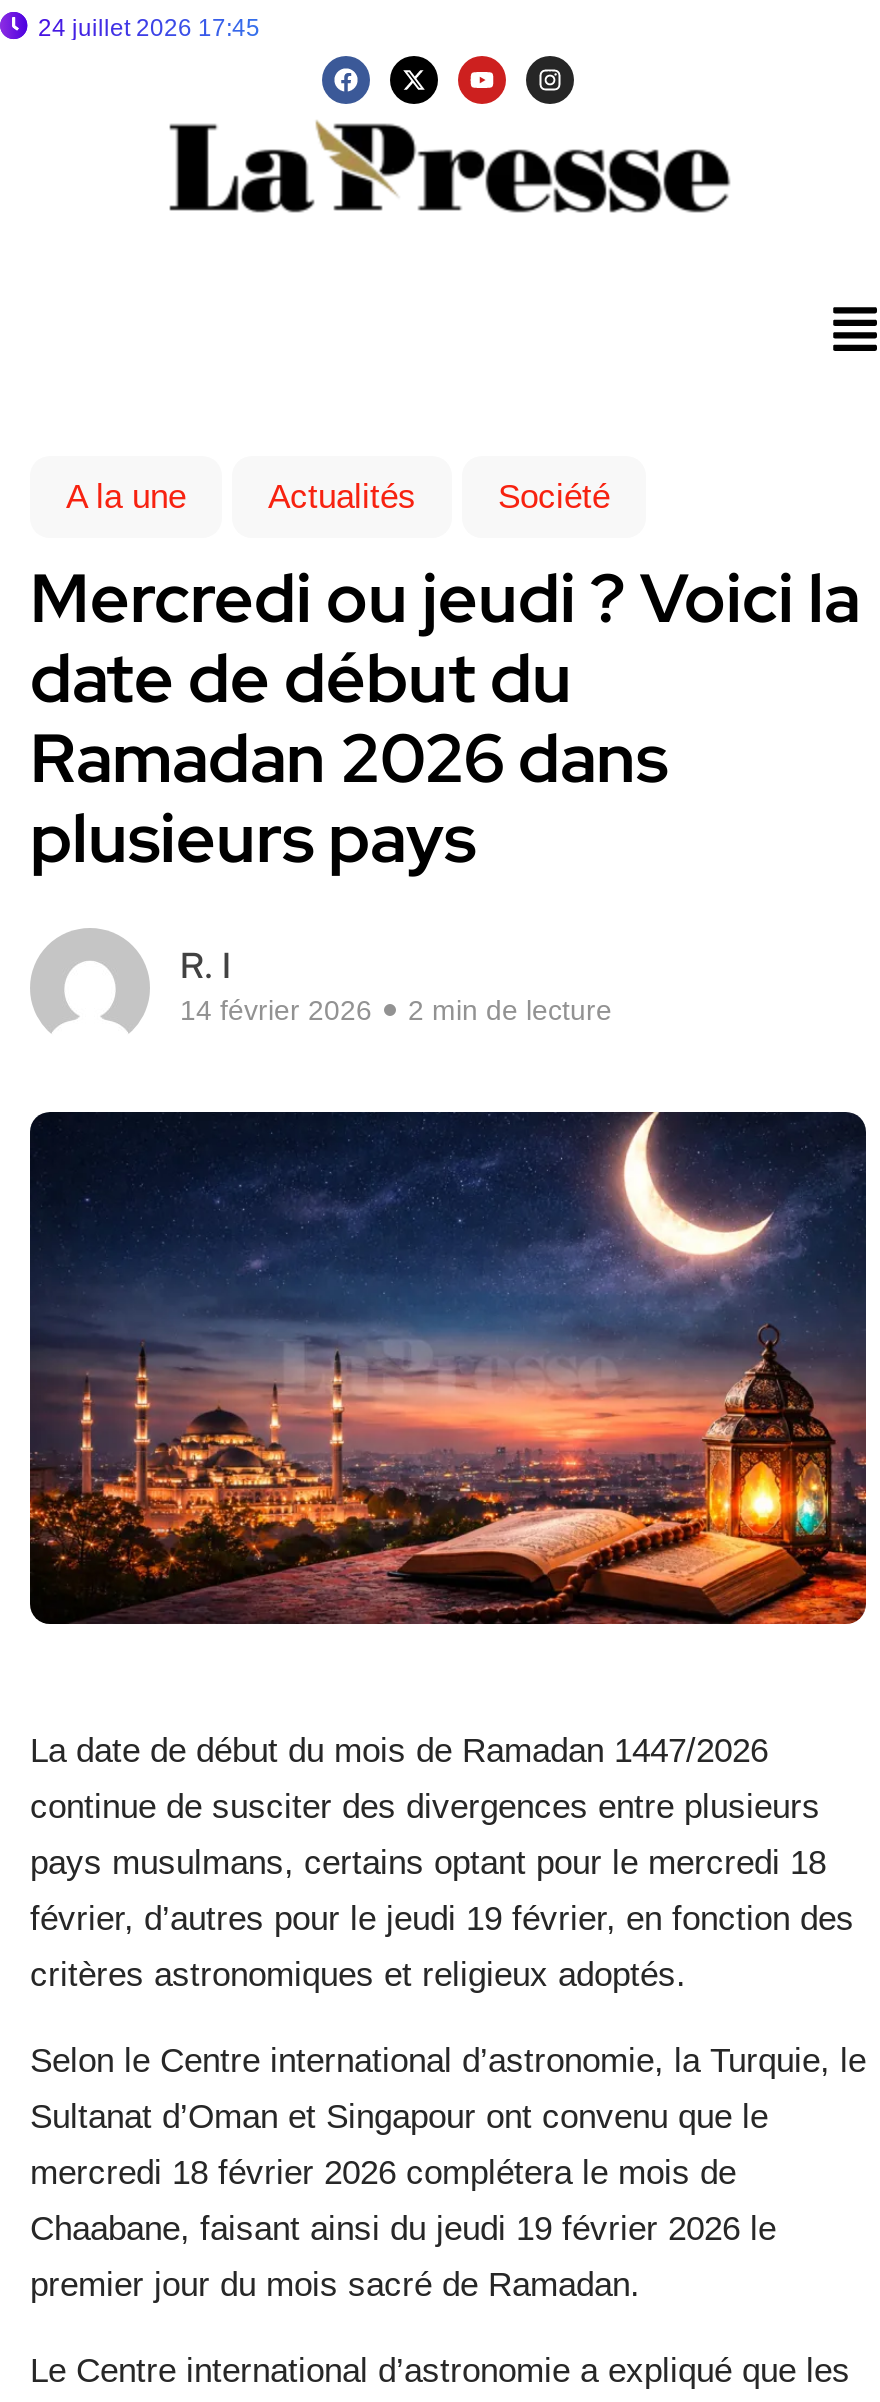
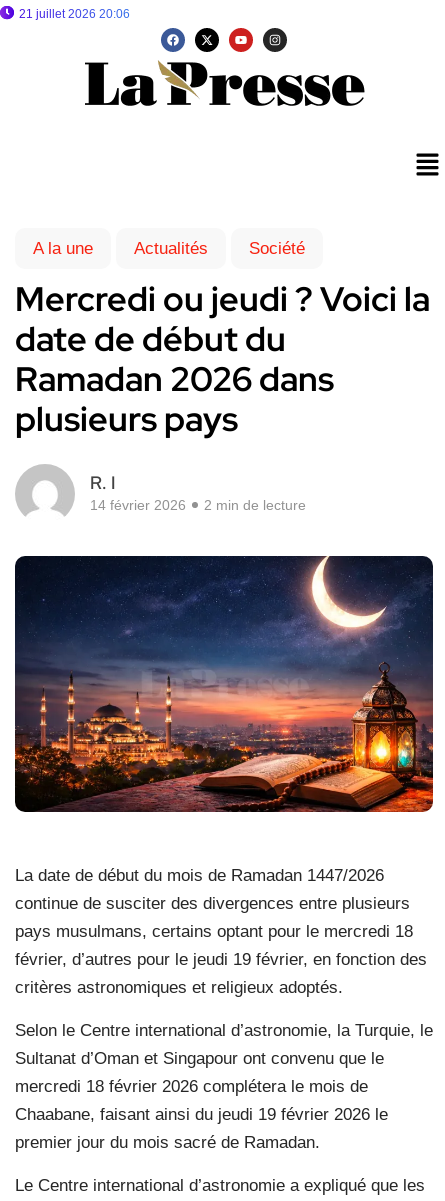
[38,14,260,42] 24 juillet 2026 17:45 -> [19,7,130,21] 21 juillet 2026 20:06

